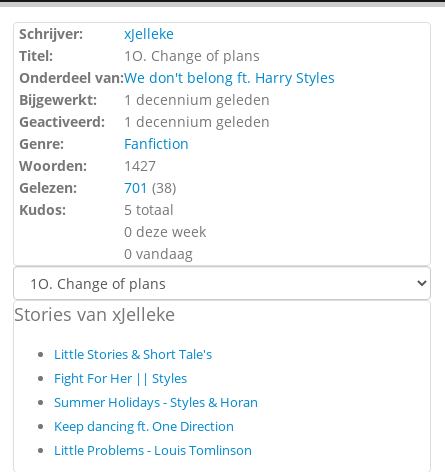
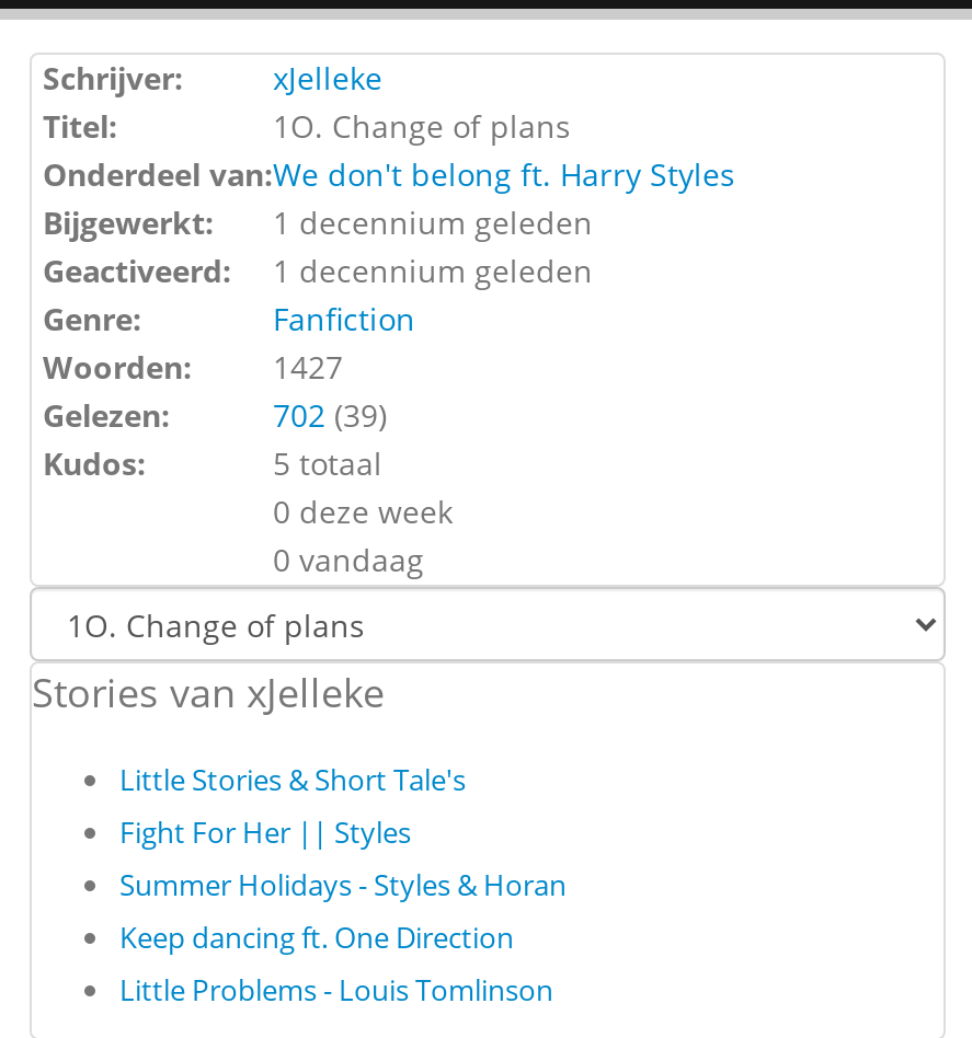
[124,178,176,197] 701 (38) -> [273,394,387,436] 702 (39)

